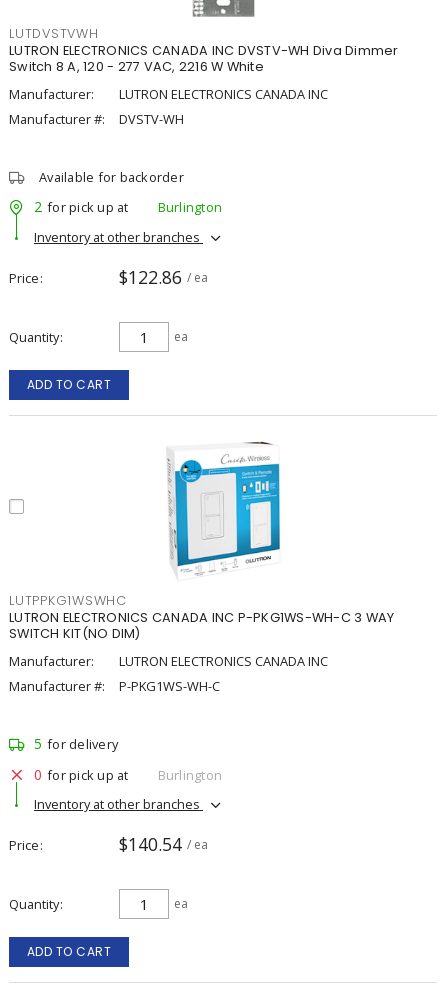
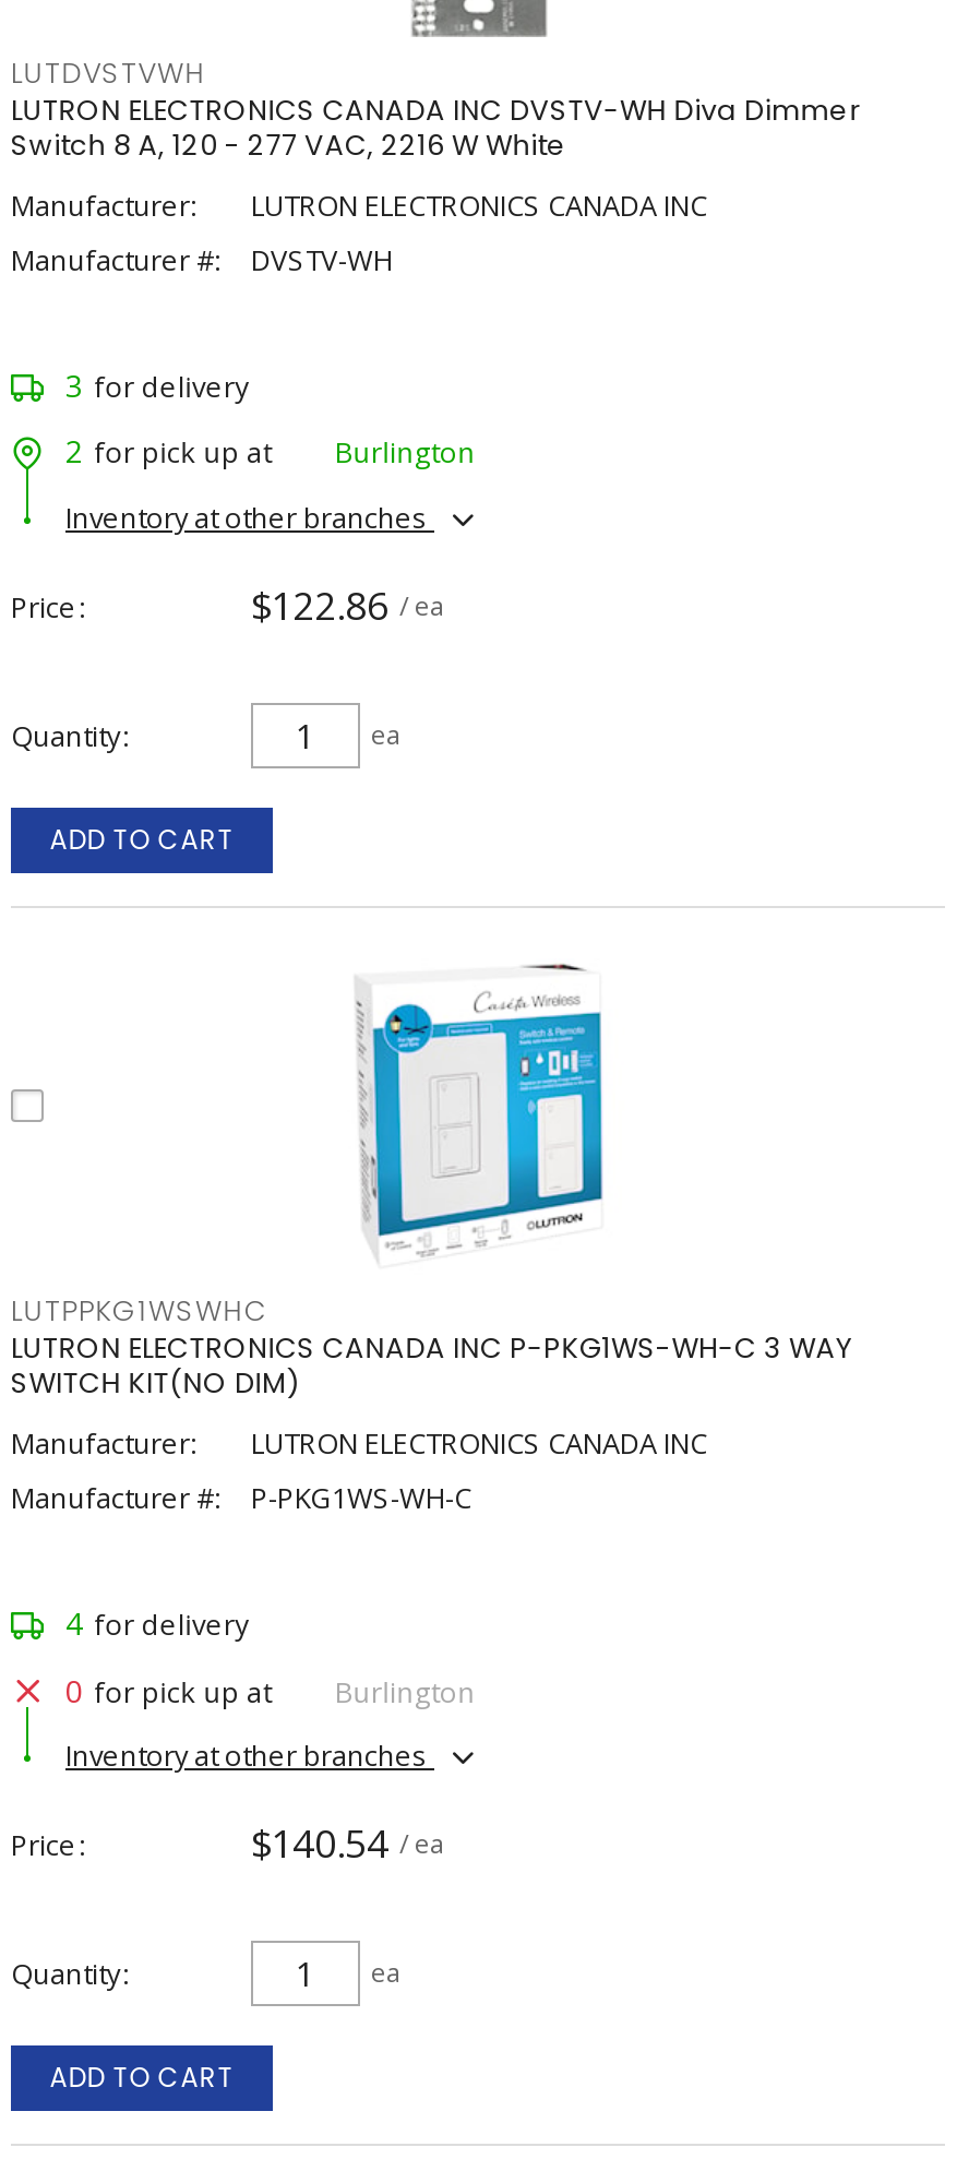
[39,168,184,186] Available for backorder -> [65,365,249,406] 3 for delivery
[34,734,118,753] 5 for delivery -> [65,1602,249,1644] 4 for delivery

